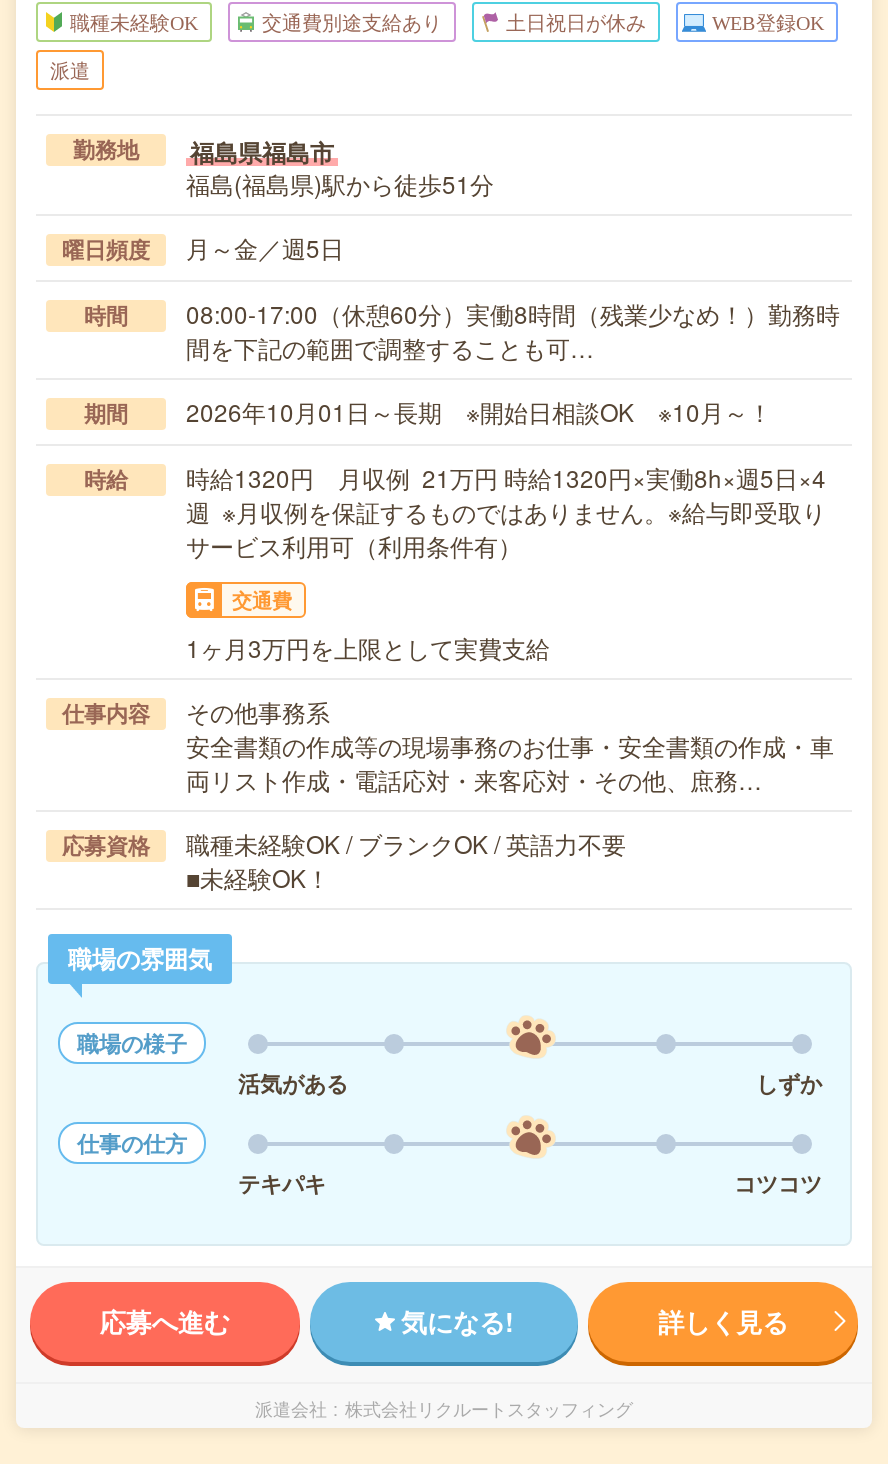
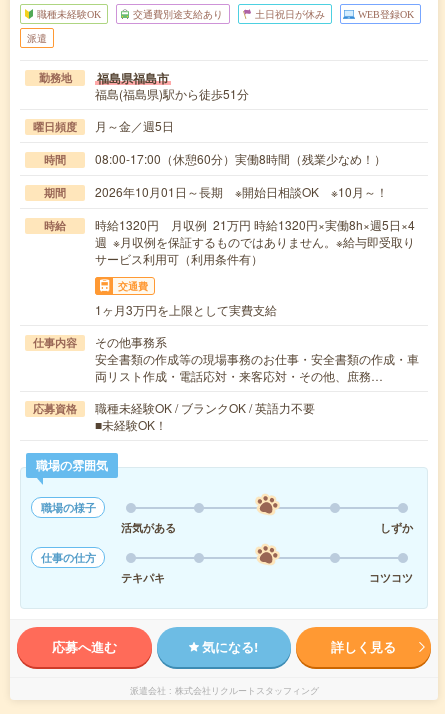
[186,296,840,364] 08:00-17:00（休憩60分）実働8時間（残業少なめ！）勤務時 | 間を下記の範囲で調整することも可… -> [95,150,386,167] 08:00-17:00（休憩60分）実働8時間（残業少なめ！）

